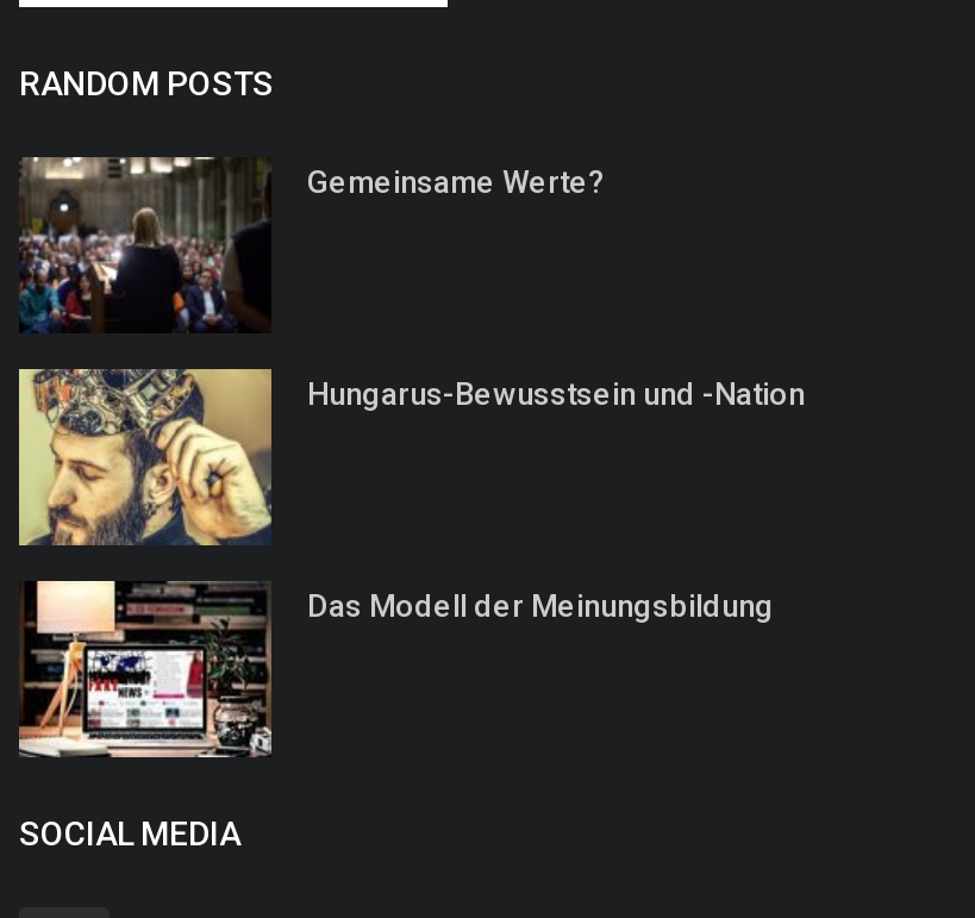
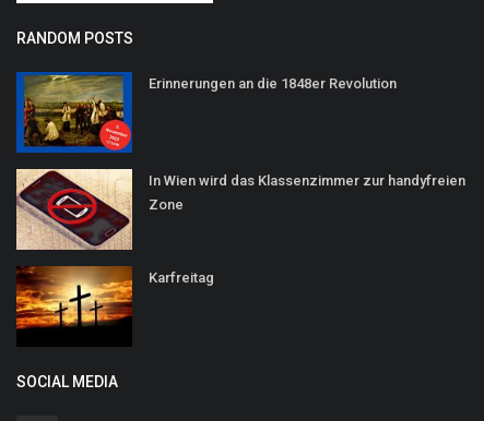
[19,155,602,333] [image] | Gemeinsame Werte? -> [15,71,397,154] [image] | Erinnerungen an die 1848er Revolution
[19,367,805,545] [image] | Hungarus-Bewusstsein und -Nation -> [16,168,465,251] [image] | In Wien wird das Klassenzimmer zur handyfreien | Zone
[17,579,774,760] [image] | Das Modell der Meinungsbildung -> [15,265,214,347] [image] | Karfreitag

